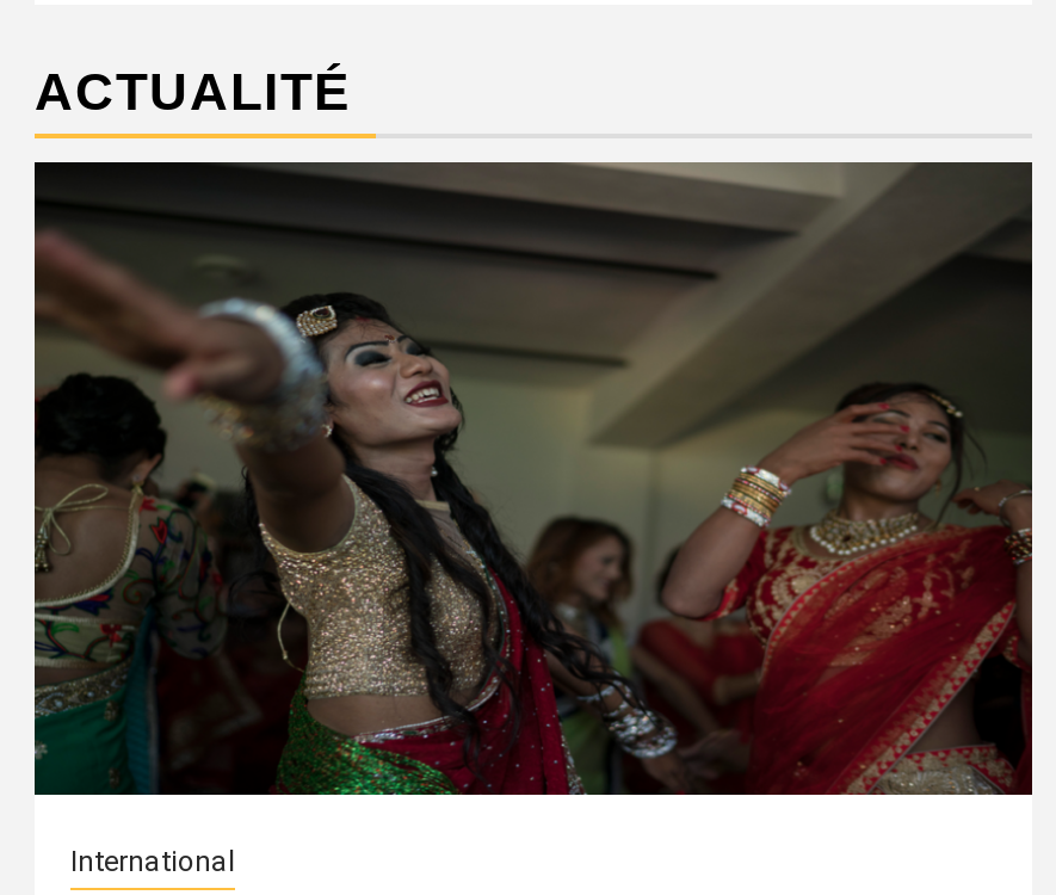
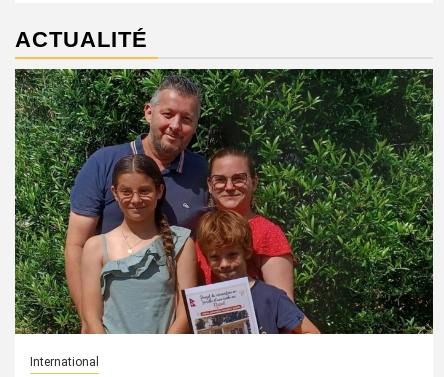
[32,160,1035,797] [image] -> [14,68,434,335] [image]

